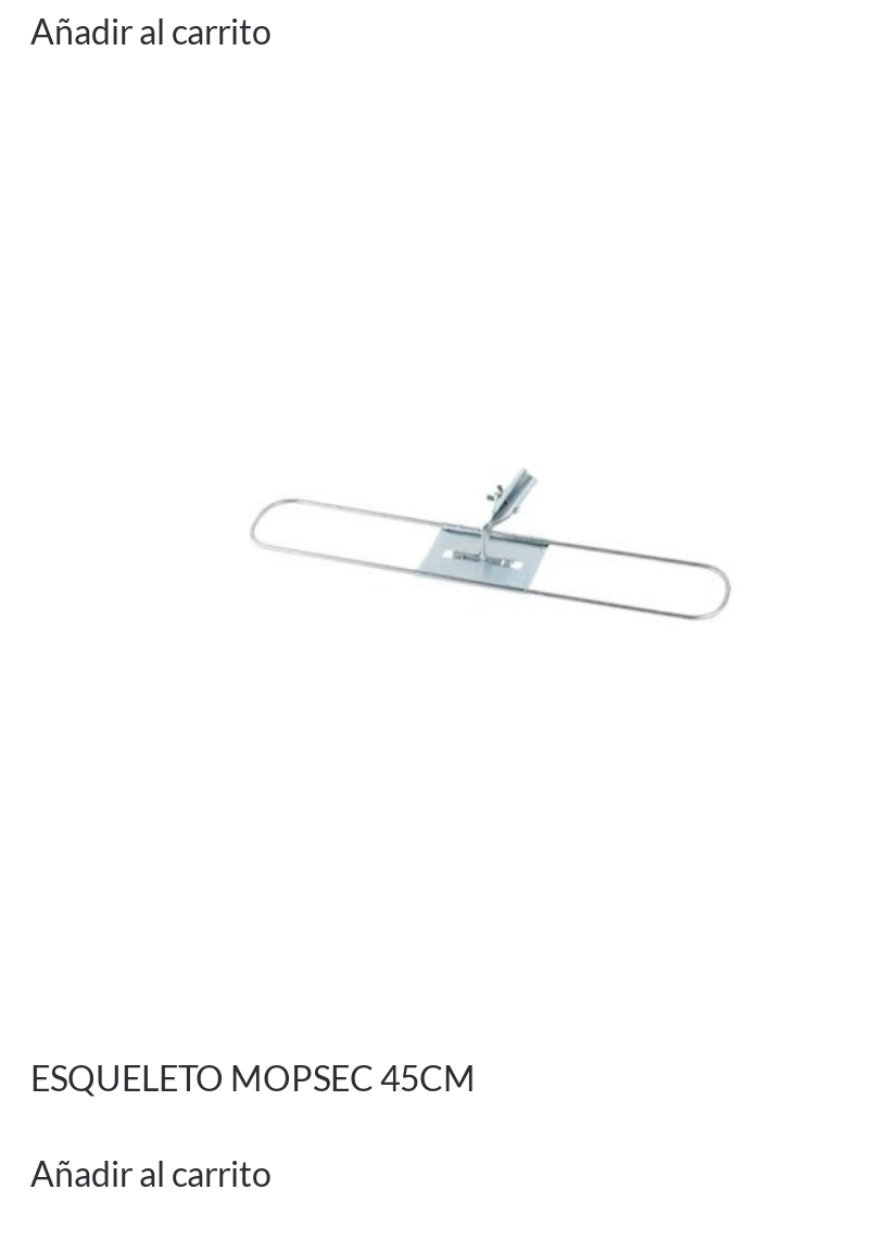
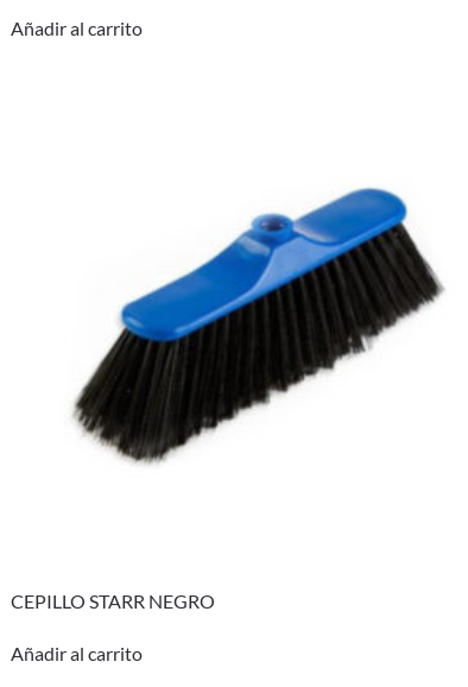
none -> [71,187,445,465] [image]
[30,1056,476,1098] ESQUELETO MOPSEC 45CM -> [11,590,215,612] CEPILLO STARR NEGRO

